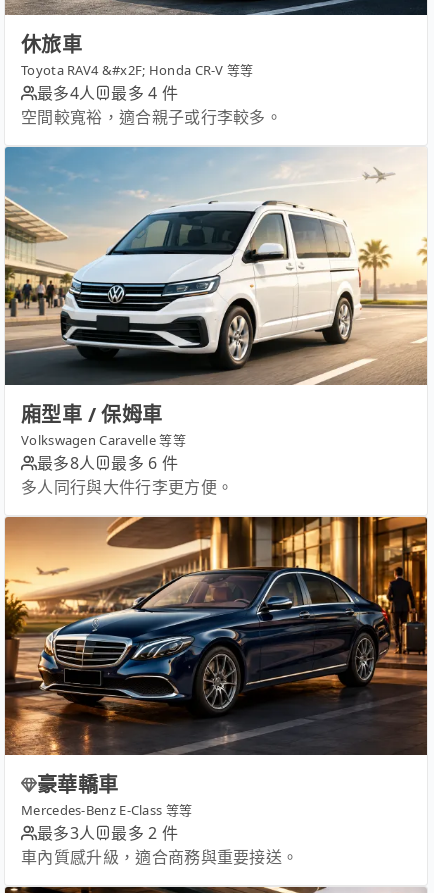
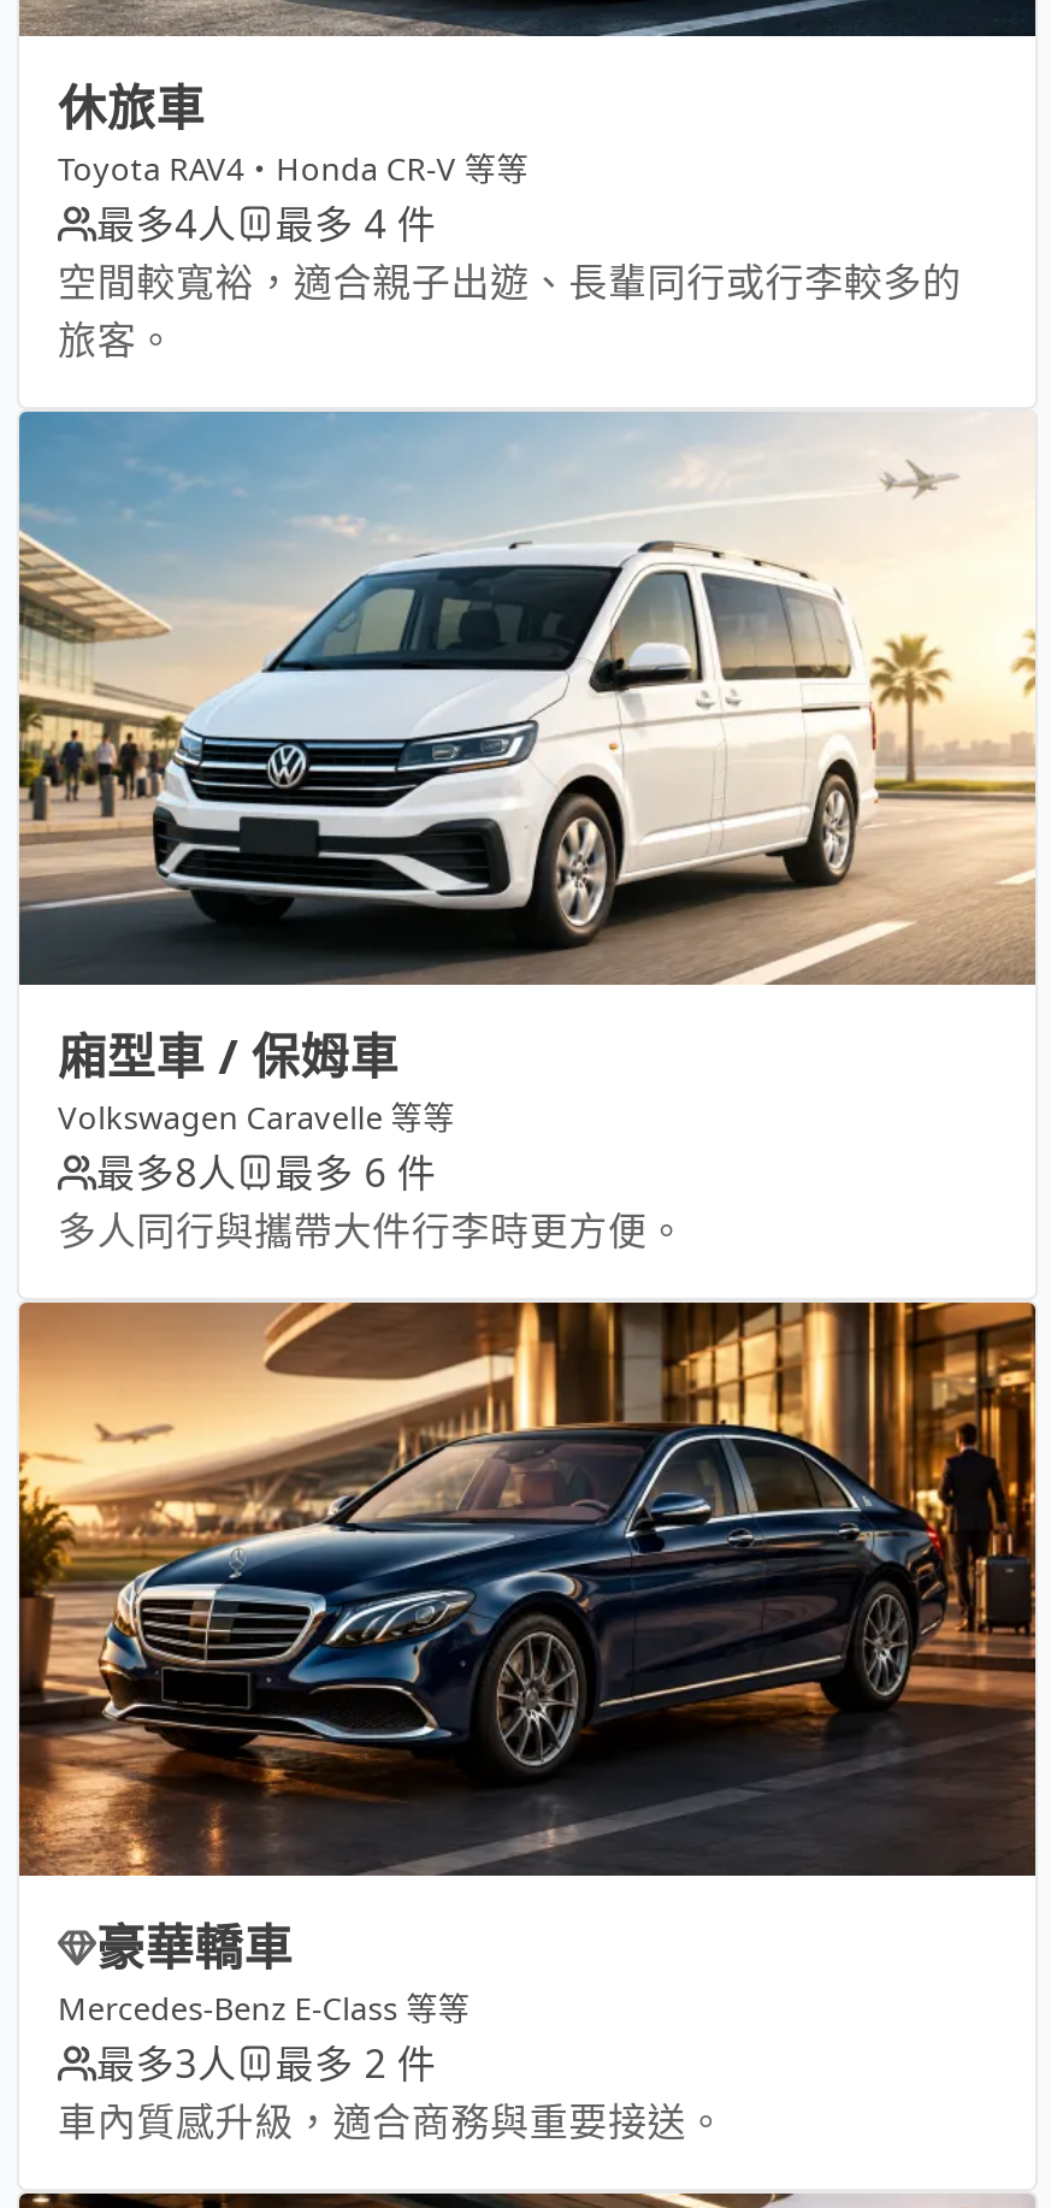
[21,61,254,79] Toyota RAV4 &#x2F; Honda CR-V 等等 -> [58,148,529,191] Toyota RAV4・Honda CR-V 等等
[21,106,282,128] 空間較寬裕，適合親子或行李較多。 -> [58,256,962,367] 空間較寬裕，適合親子出遊、長輩同行或行李較多的 | 旅客。
[21,476,233,498] 多人同行與大件行李更方便。 -> [58,1204,686,1257] 多人同行與攜帶大件行李時更方便。

